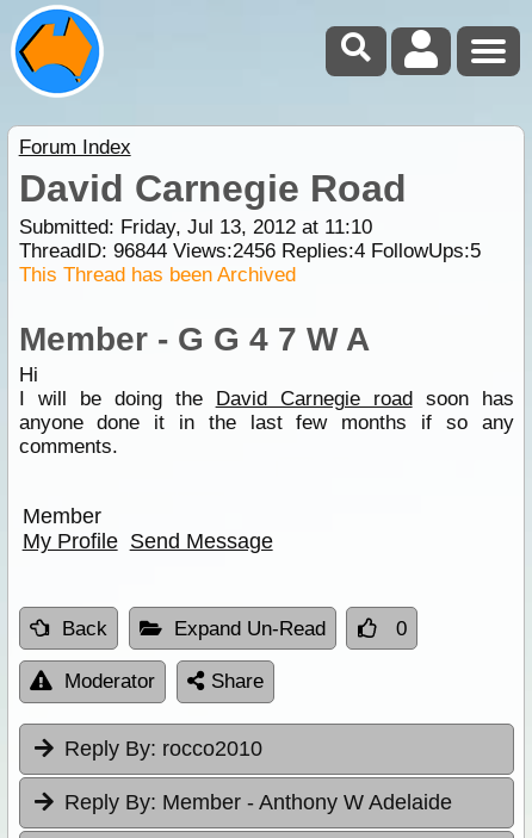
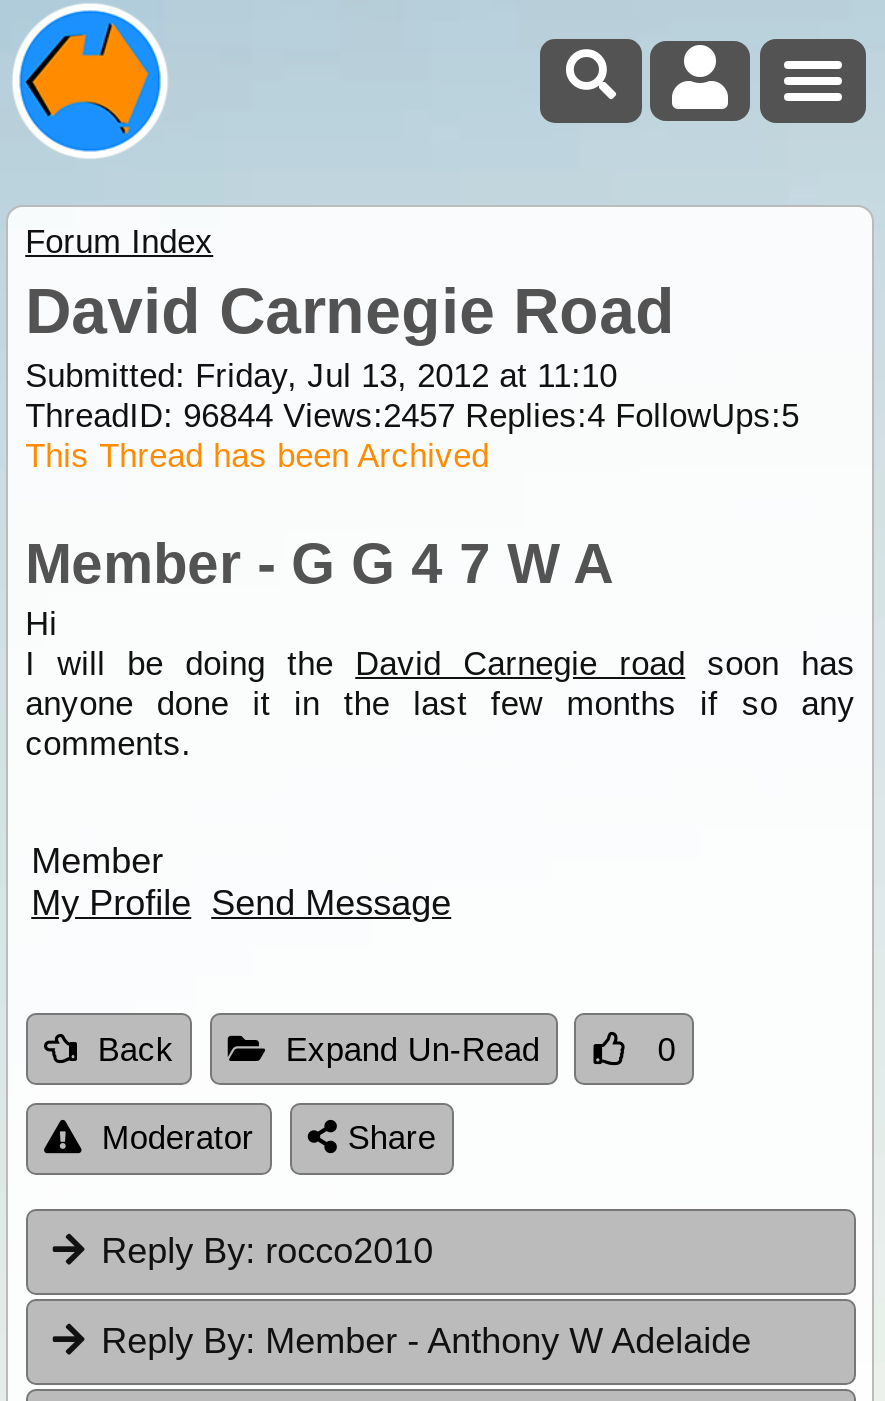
[19,239,480,262] ThreadID: 96844 Views:2456 Replies:4 FollowUps:5 -> [25,397,799,435] ThreadID: 96844 Views:2457 Replies:4 FollowUps:5

